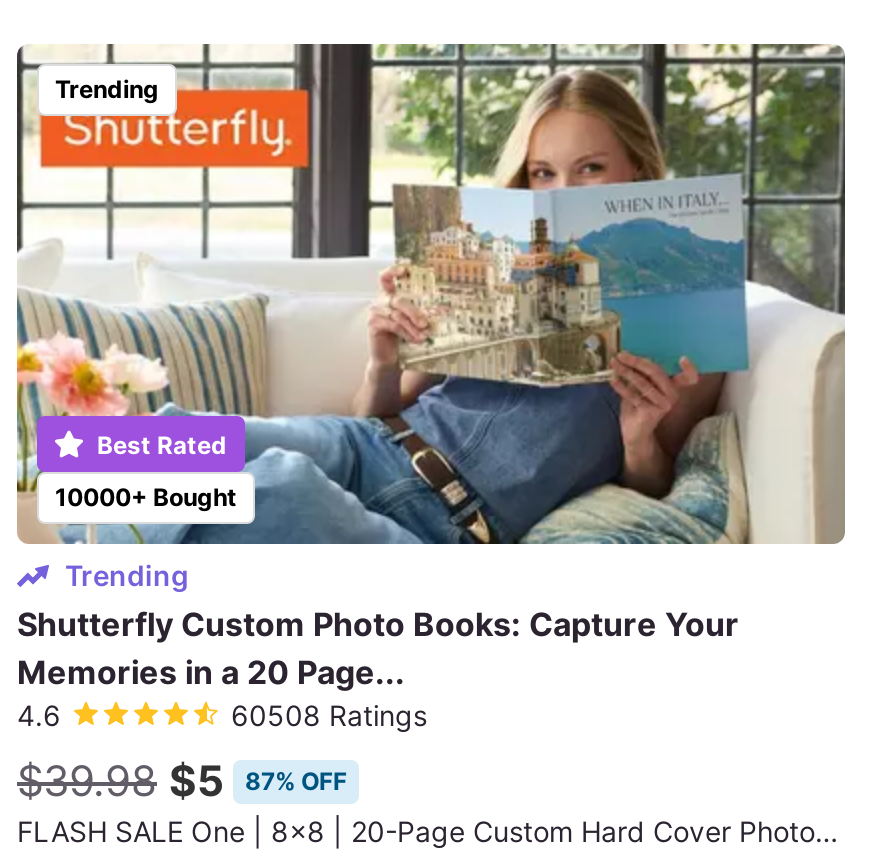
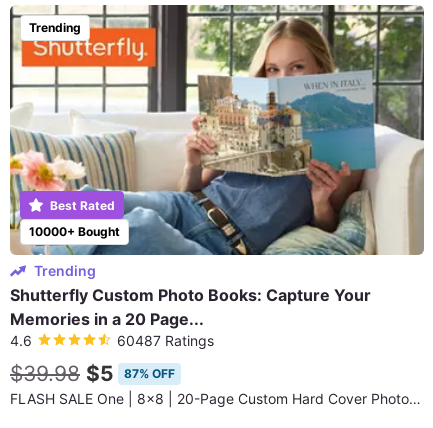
[231,698,427,732] 60508 Ratings -> [117,332,214,349] 60487 Ratings

